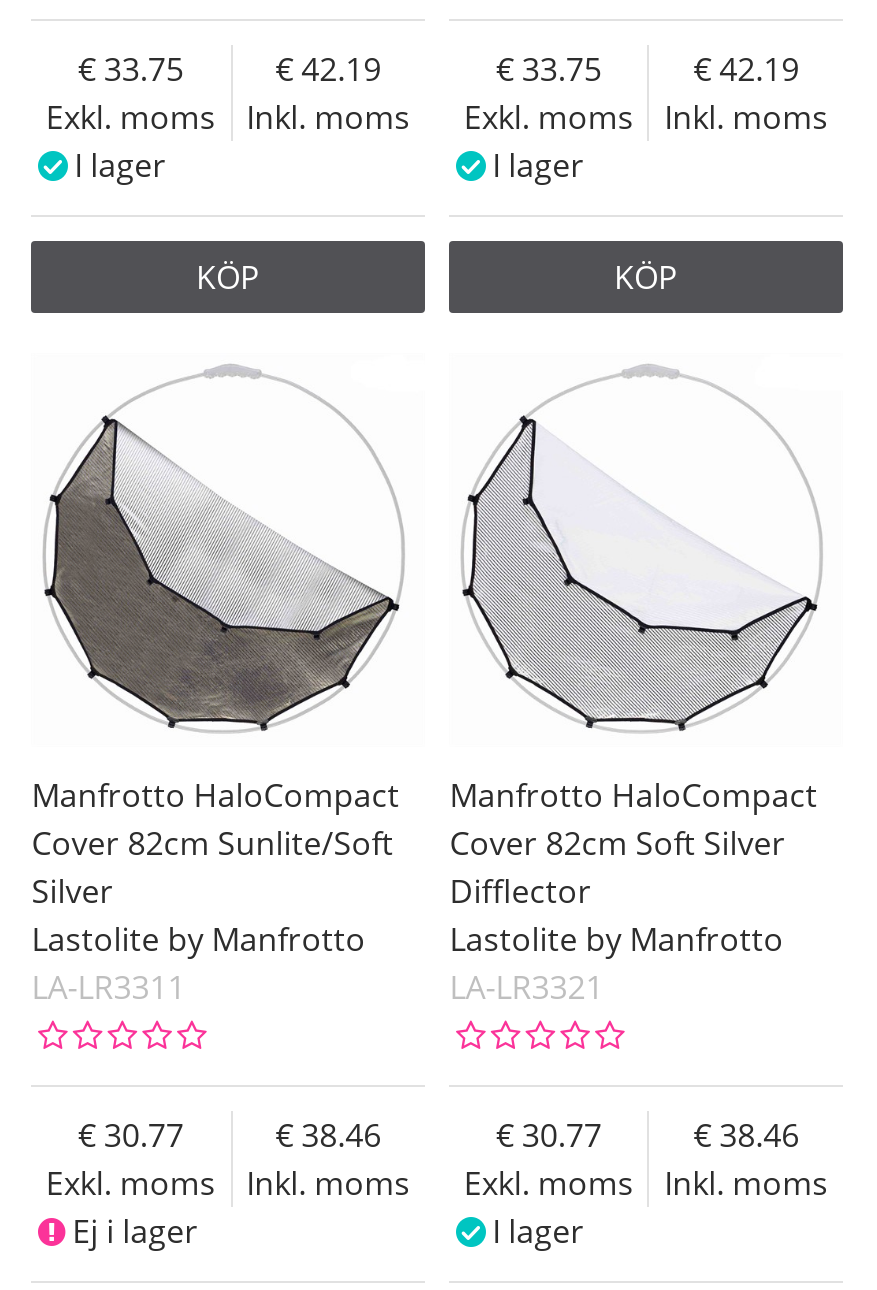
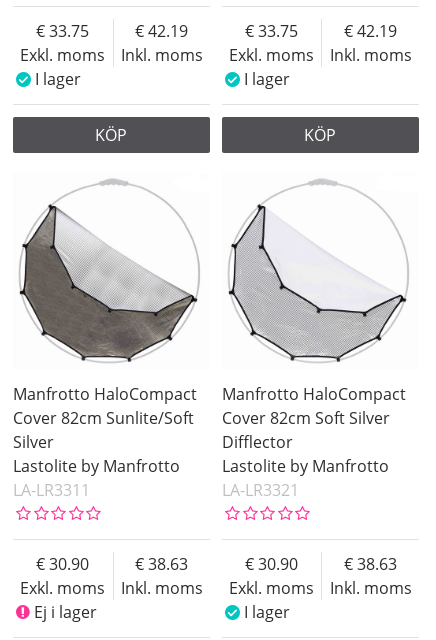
[104,1113,184,1157] 30.77 -> [49,553,89,575] 30.90
[301,1113,381,1157] 38.46 -> [148,553,188,575] 38.63
[522,1113,602,1157] 30.77 -> [258,553,298,575] 30.90
[719,1113,799,1157] 38.46 -> [357,553,397,575] 38.63

